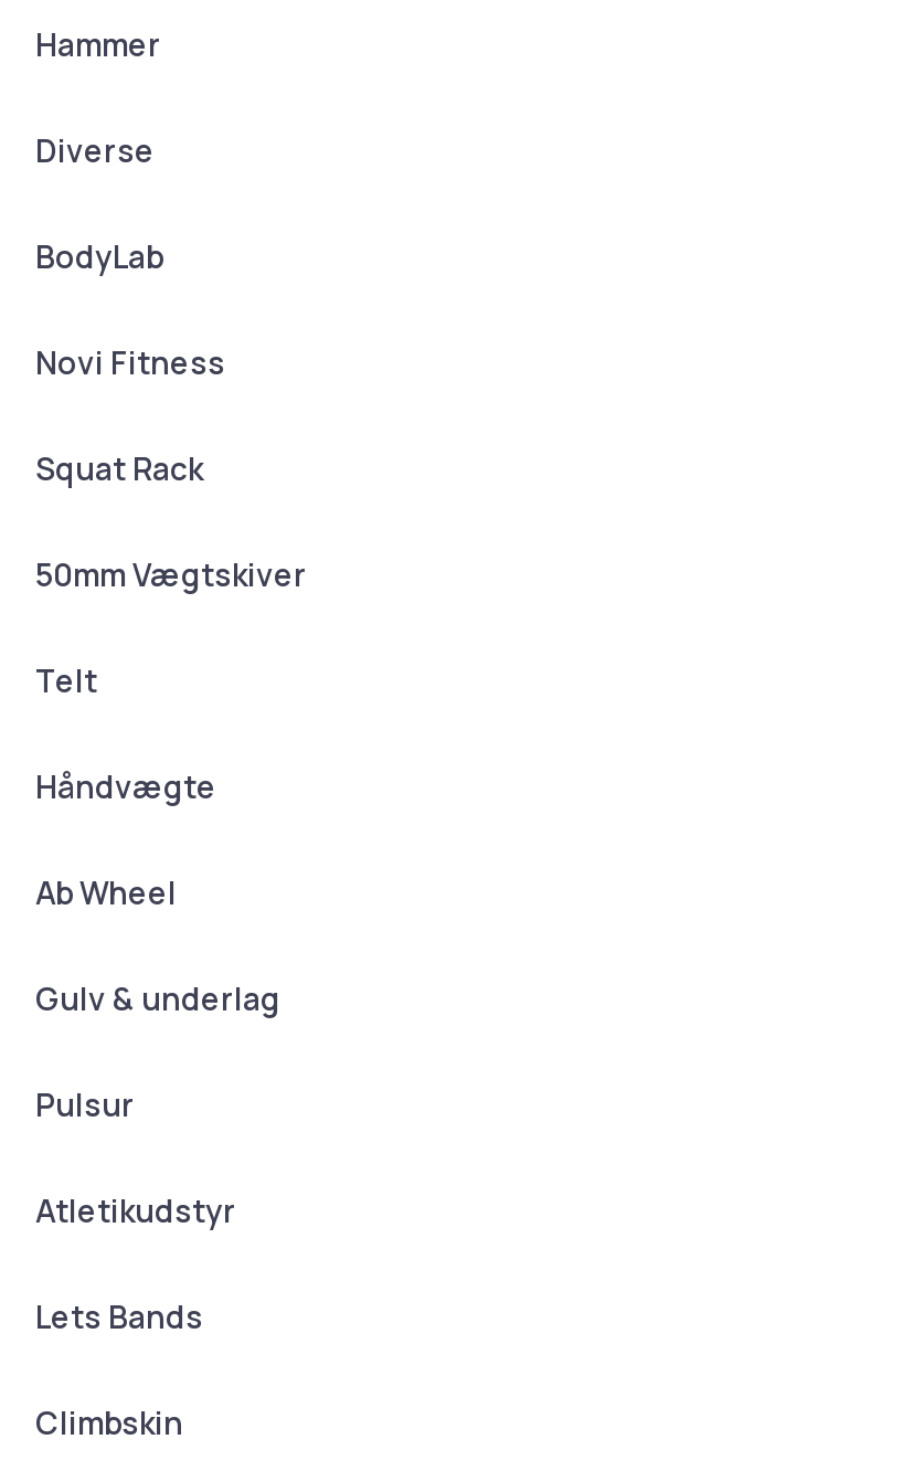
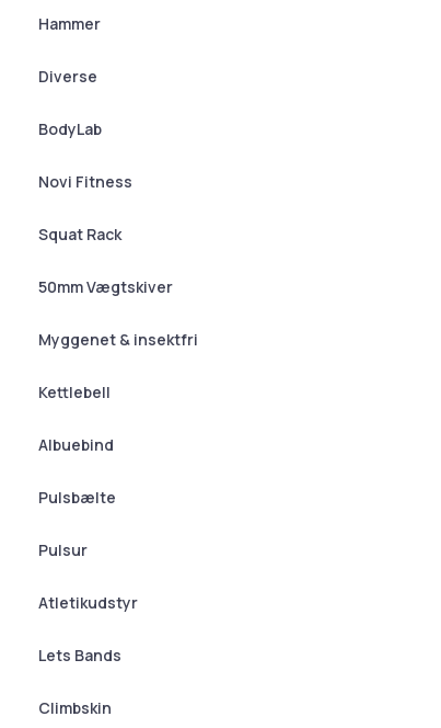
[35,660,97,702] Telt -> [38,329,198,350] Myggenet & insektfri
[35,766,216,808] Håndvægte -> [38,382,111,403] Kettlebell
[35,872,177,914] Ab Wheel -> [38,435,114,455] Albuebind
[35,978,280,1020] Gulv & underlag -> [38,487,116,508] Pulsbælte

